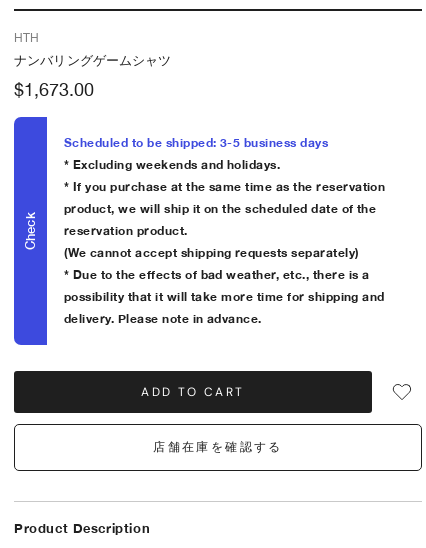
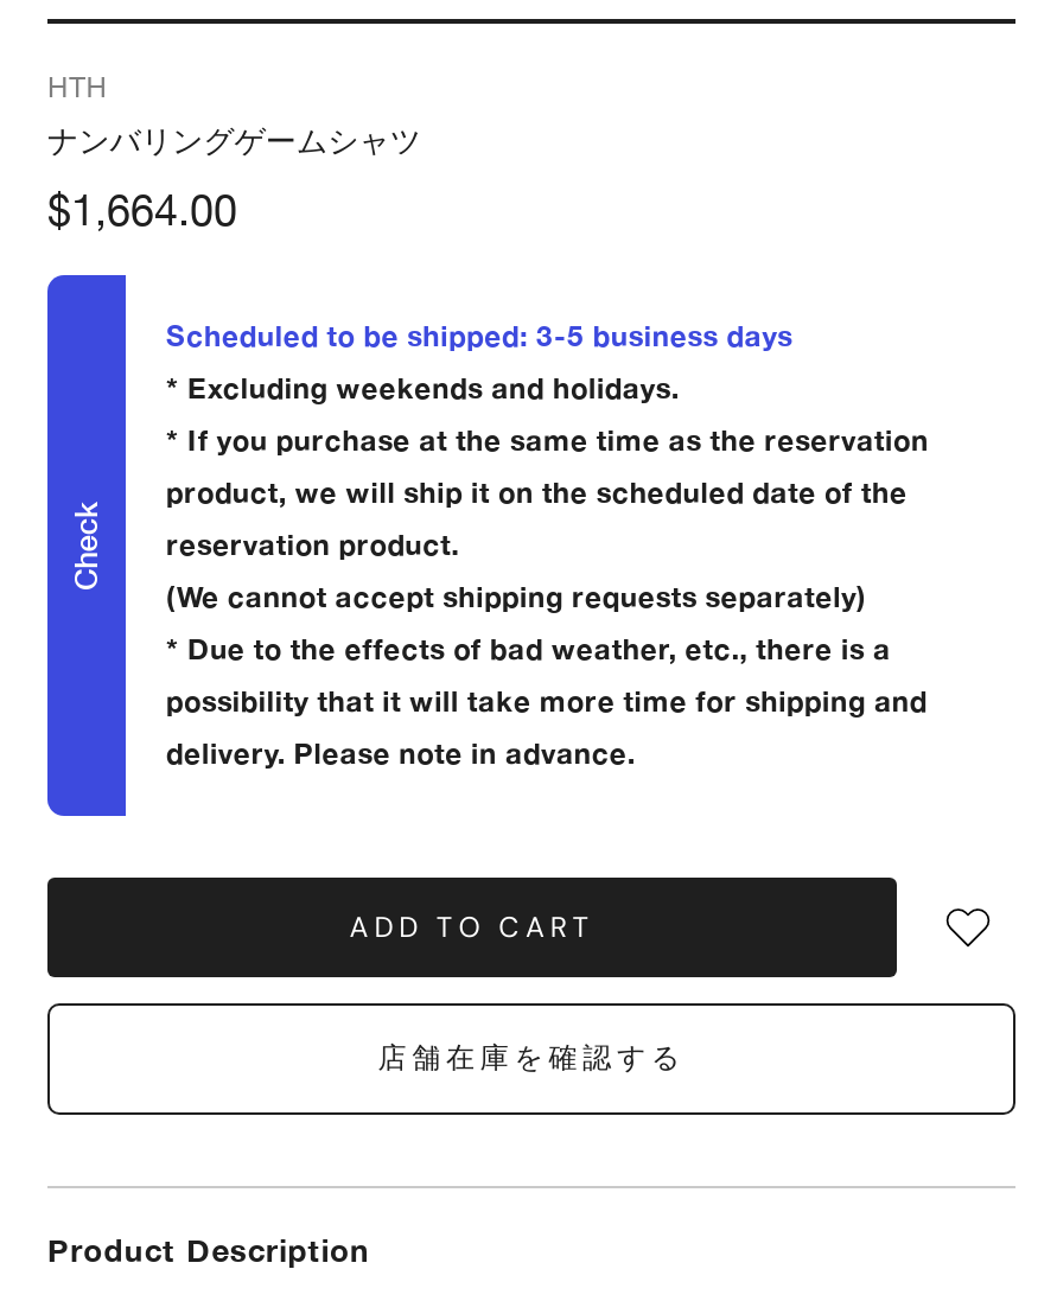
[14,79,94,100] $1,673.00 -> [47,185,237,234] $1,664.00

